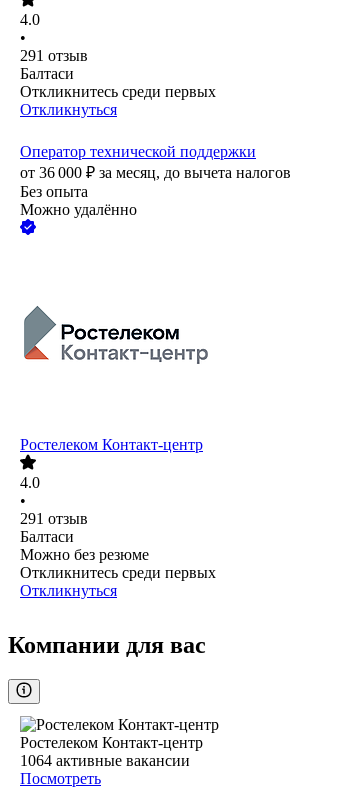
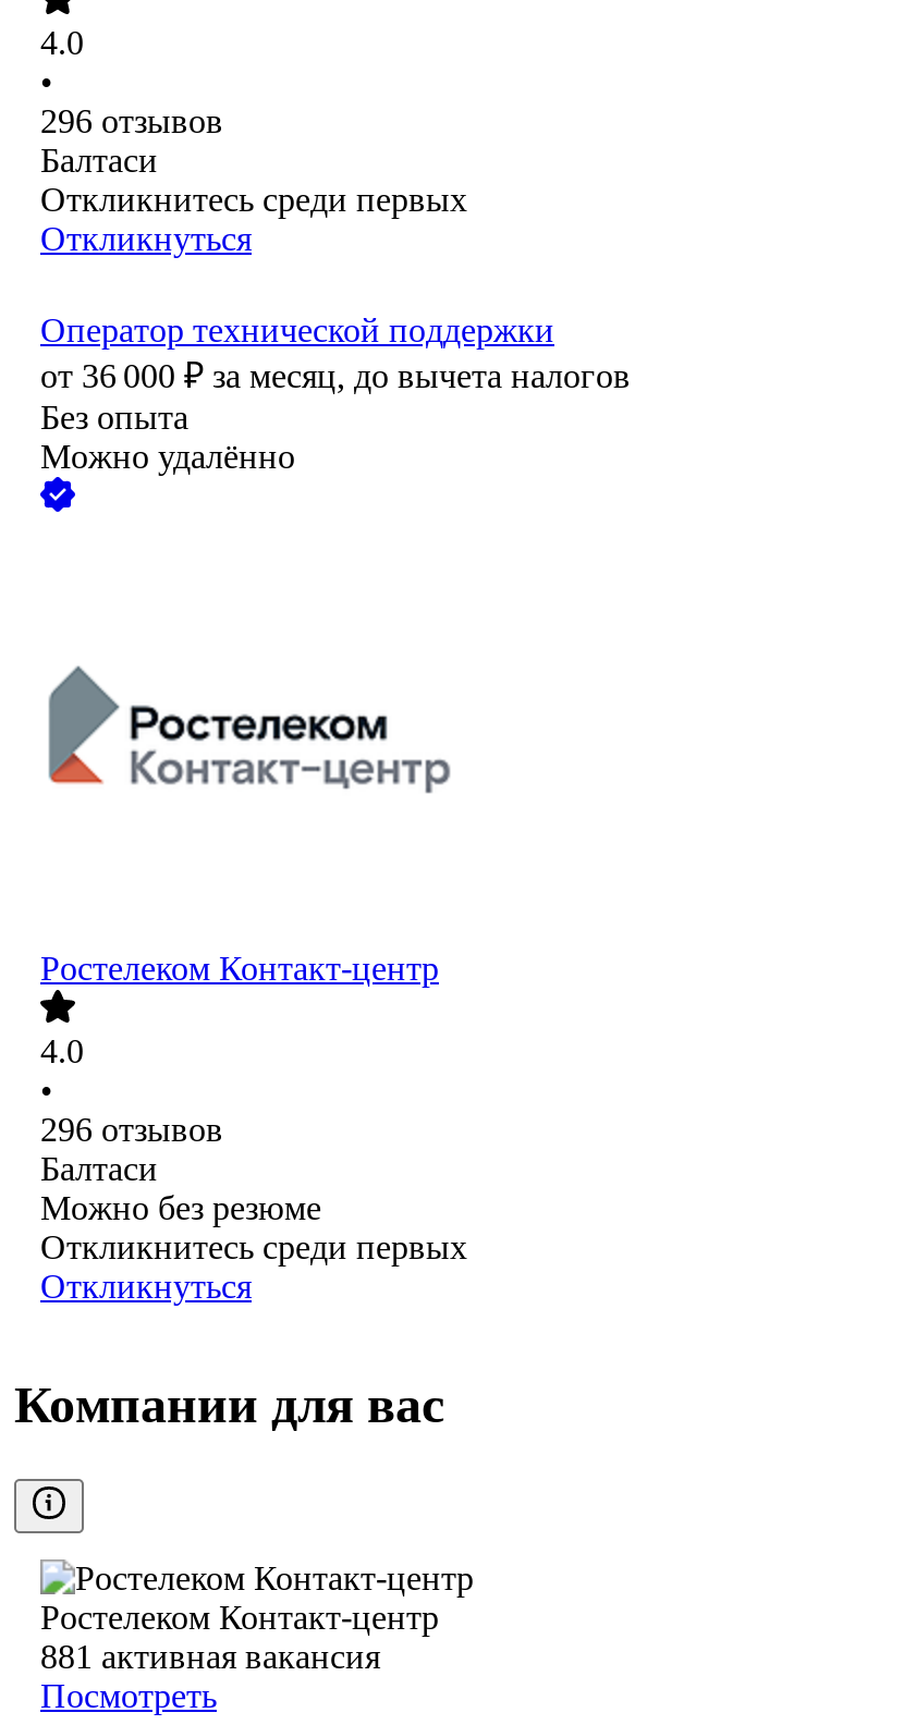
[20,47,88,64] 291 отзыв -> [40,103,223,140] 296 отзывов
[20,510,88,527] 291 отзыв -> [40,1112,223,1149] 296 отзывов
[20,752,190,769] 1064 активные вакансии -> [40,1639,380,1676] 881 активная вакансия

